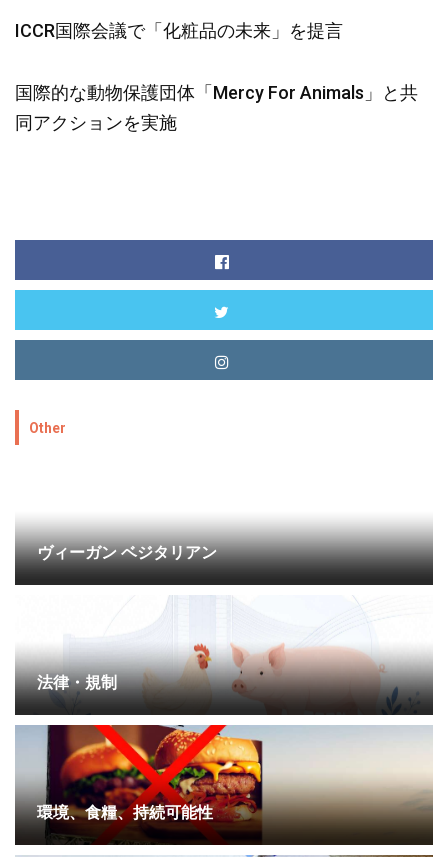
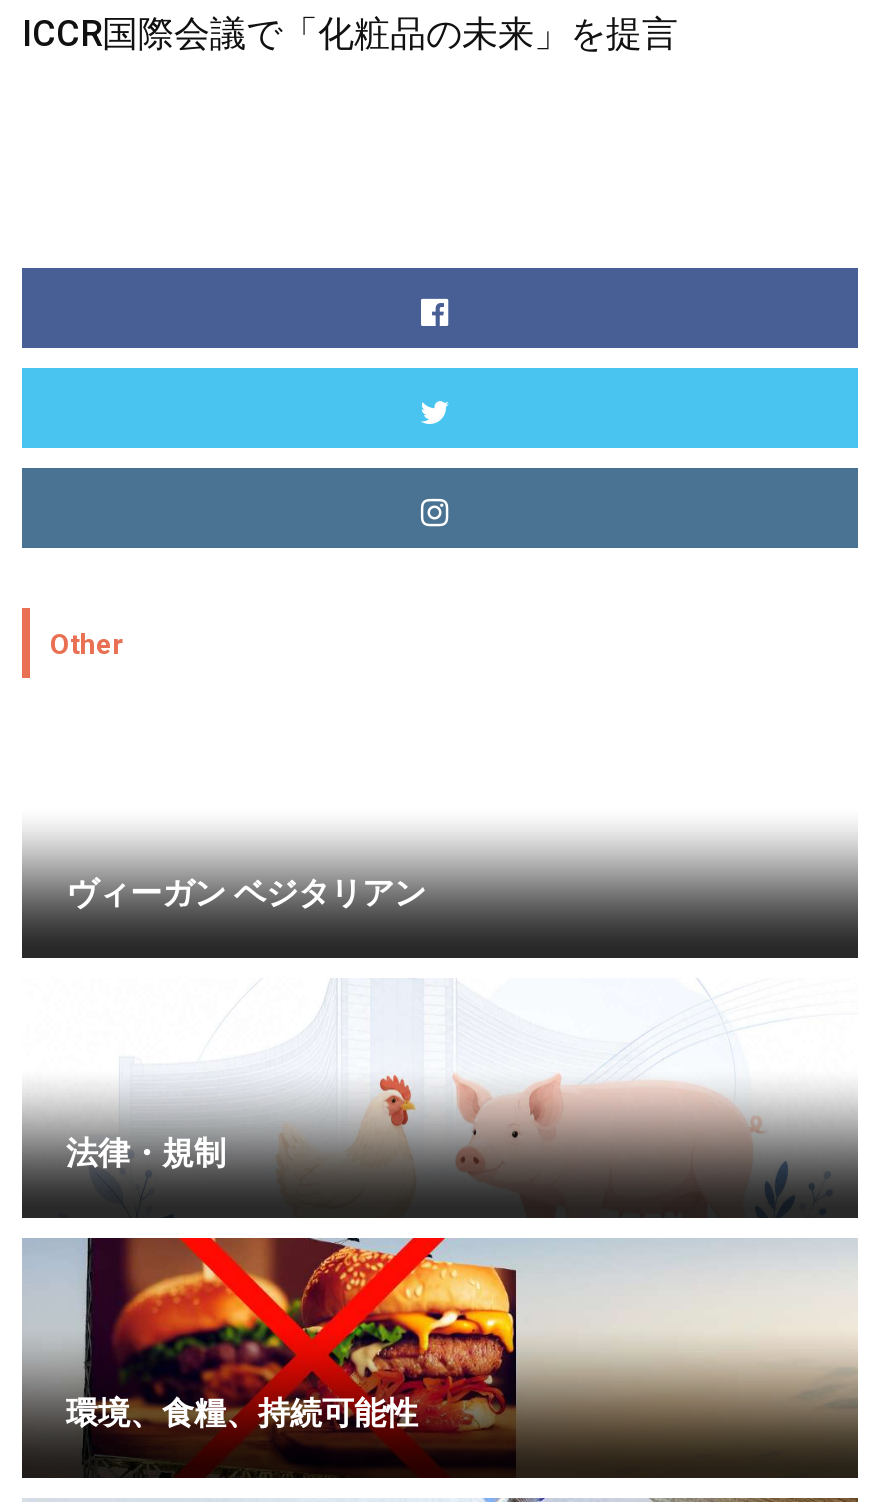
[15,82,418,133] 国際的な動物保護団体「Mercy For Animals」と共 | 同アクションを実施 -> none

